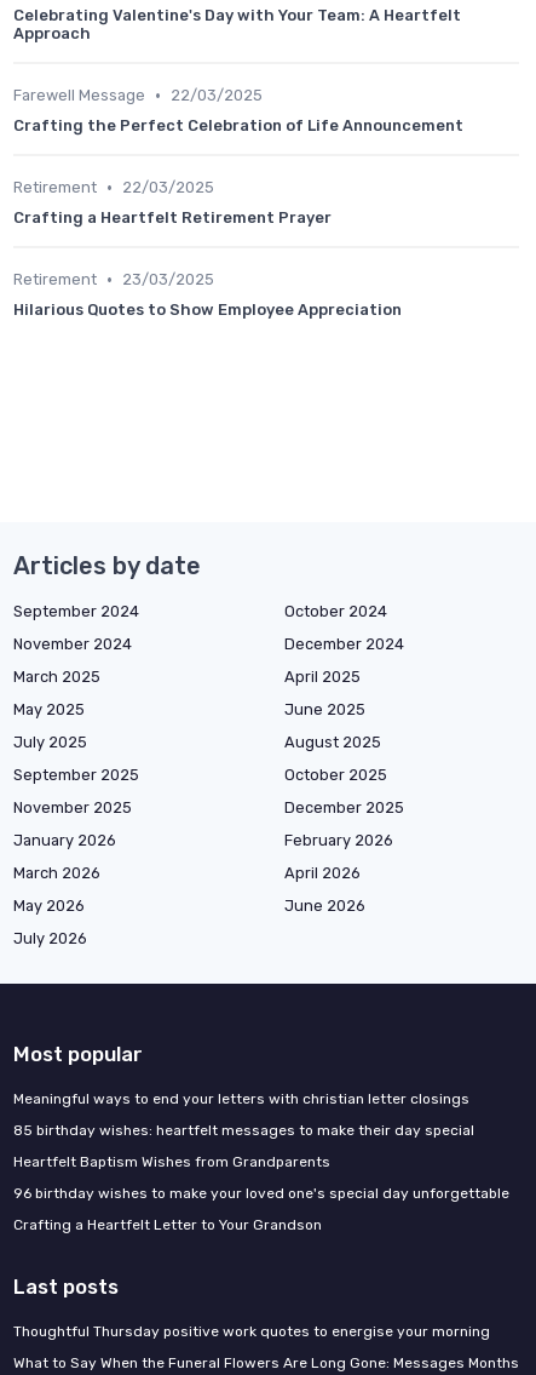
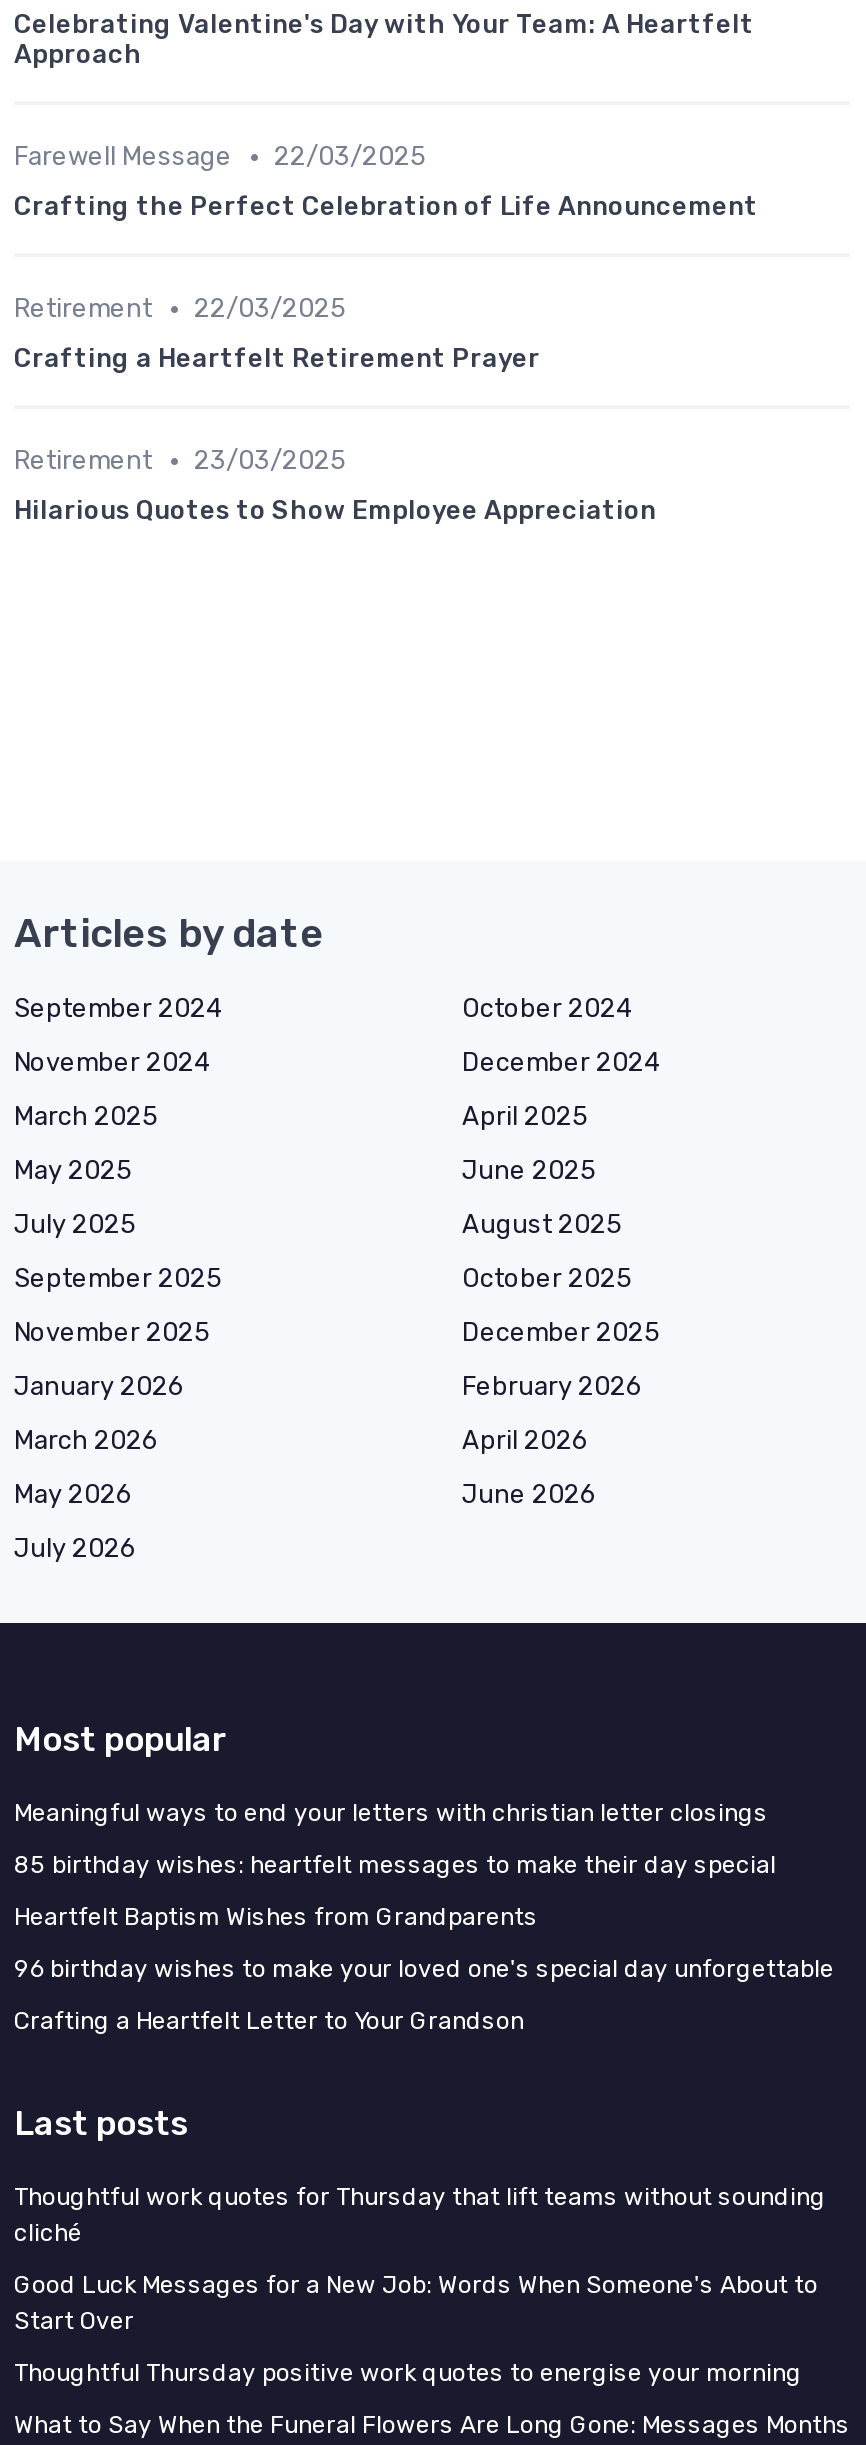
none -> [14,2183,826,2335] Thoughtful work quotes for Thursday that lift teams without sounding | cliché | Good Luck Messages for a New Job: Words When Someone's About to | Start Over

